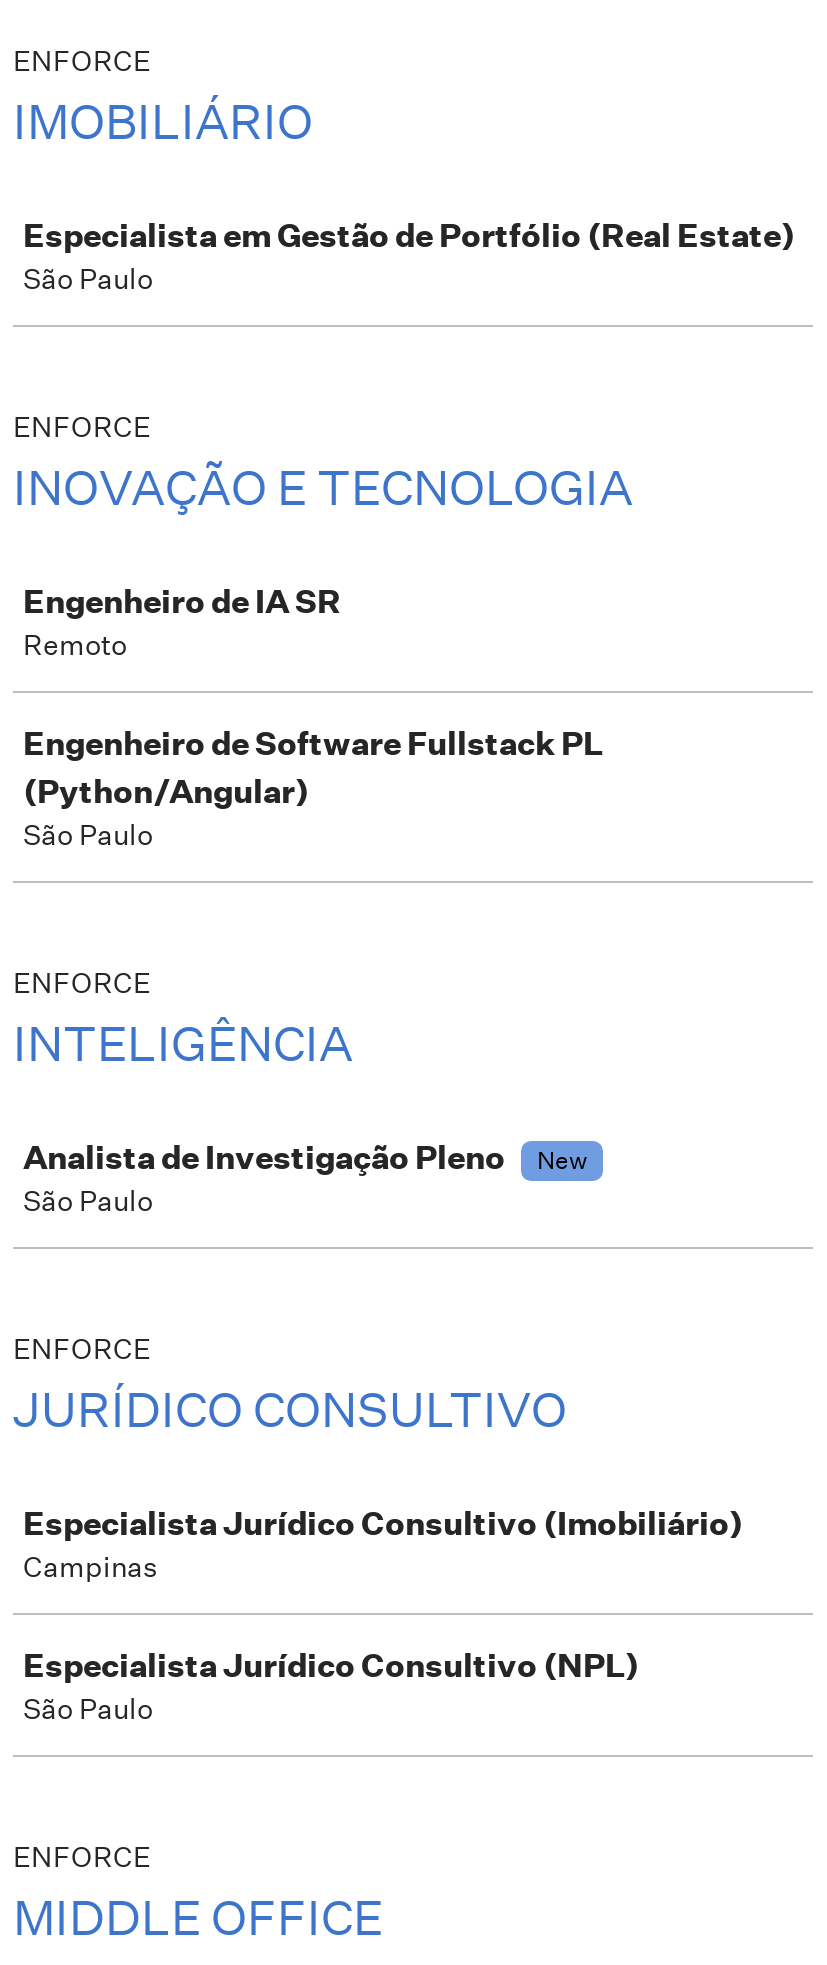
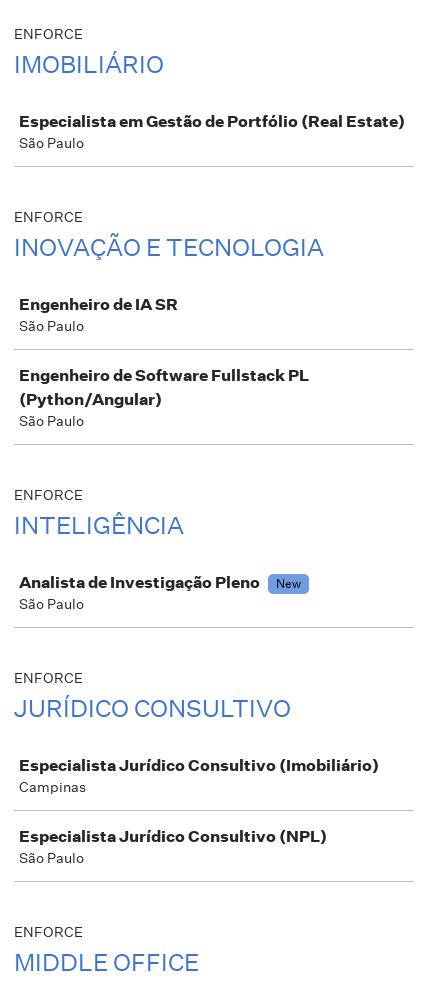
[23,627,127,663] Remoto -> [19,317,84,335] São Paulo

